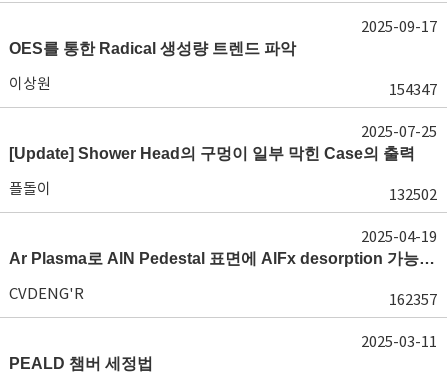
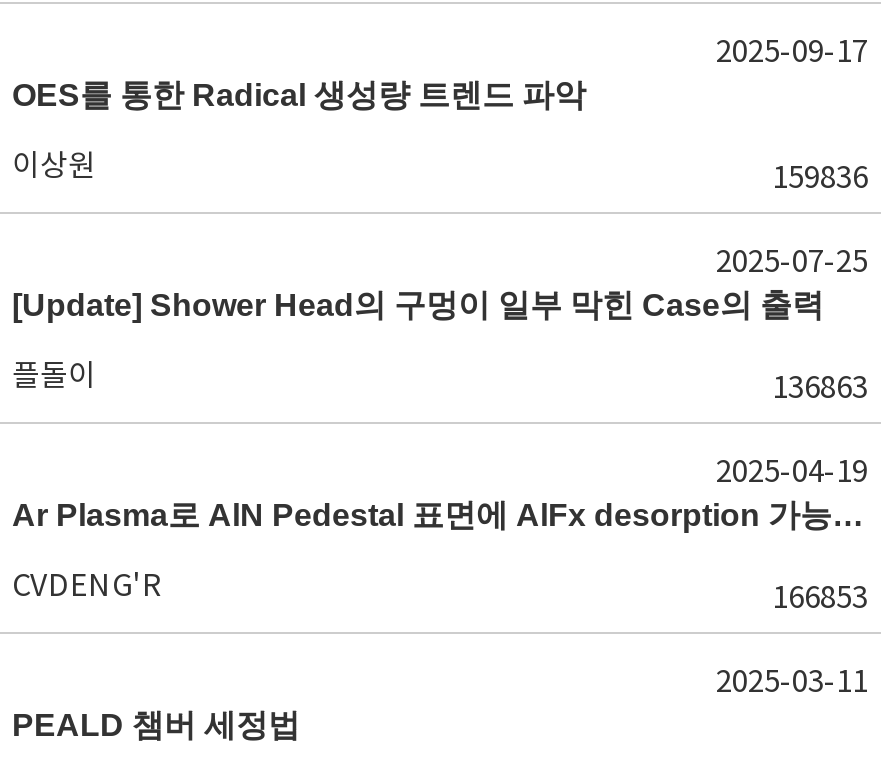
[389,80,437,99] 154347 -> [772,158,868,196] 159836
[389,185,437,204] 132502 -> [772,368,868,406] 136863
[389,290,437,309] 162357 -> [772,578,868,616] 166853

